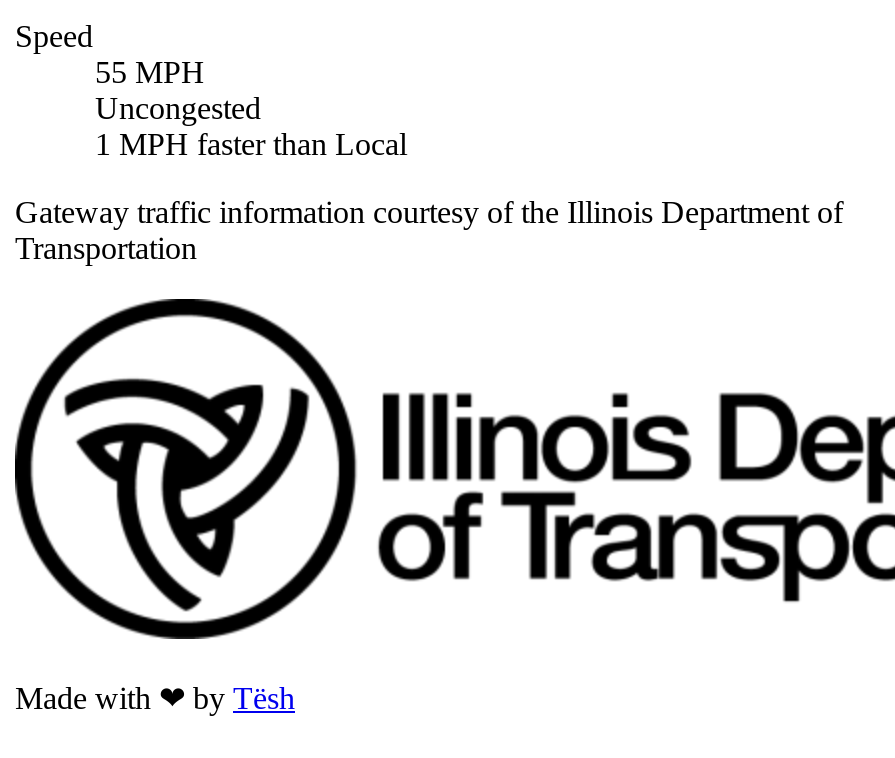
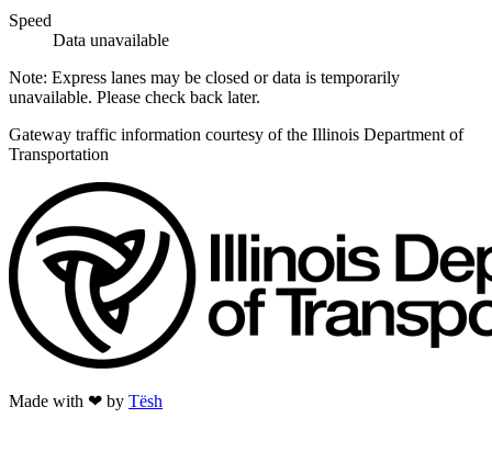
[95,55,407,161] 55 MPH | Uncongested | 1 MPH faster than Local -> [9,31,400,106] Data unavailable | Note: Express lanes may be closed or data is temporarily | unavailable. Please check back later.

